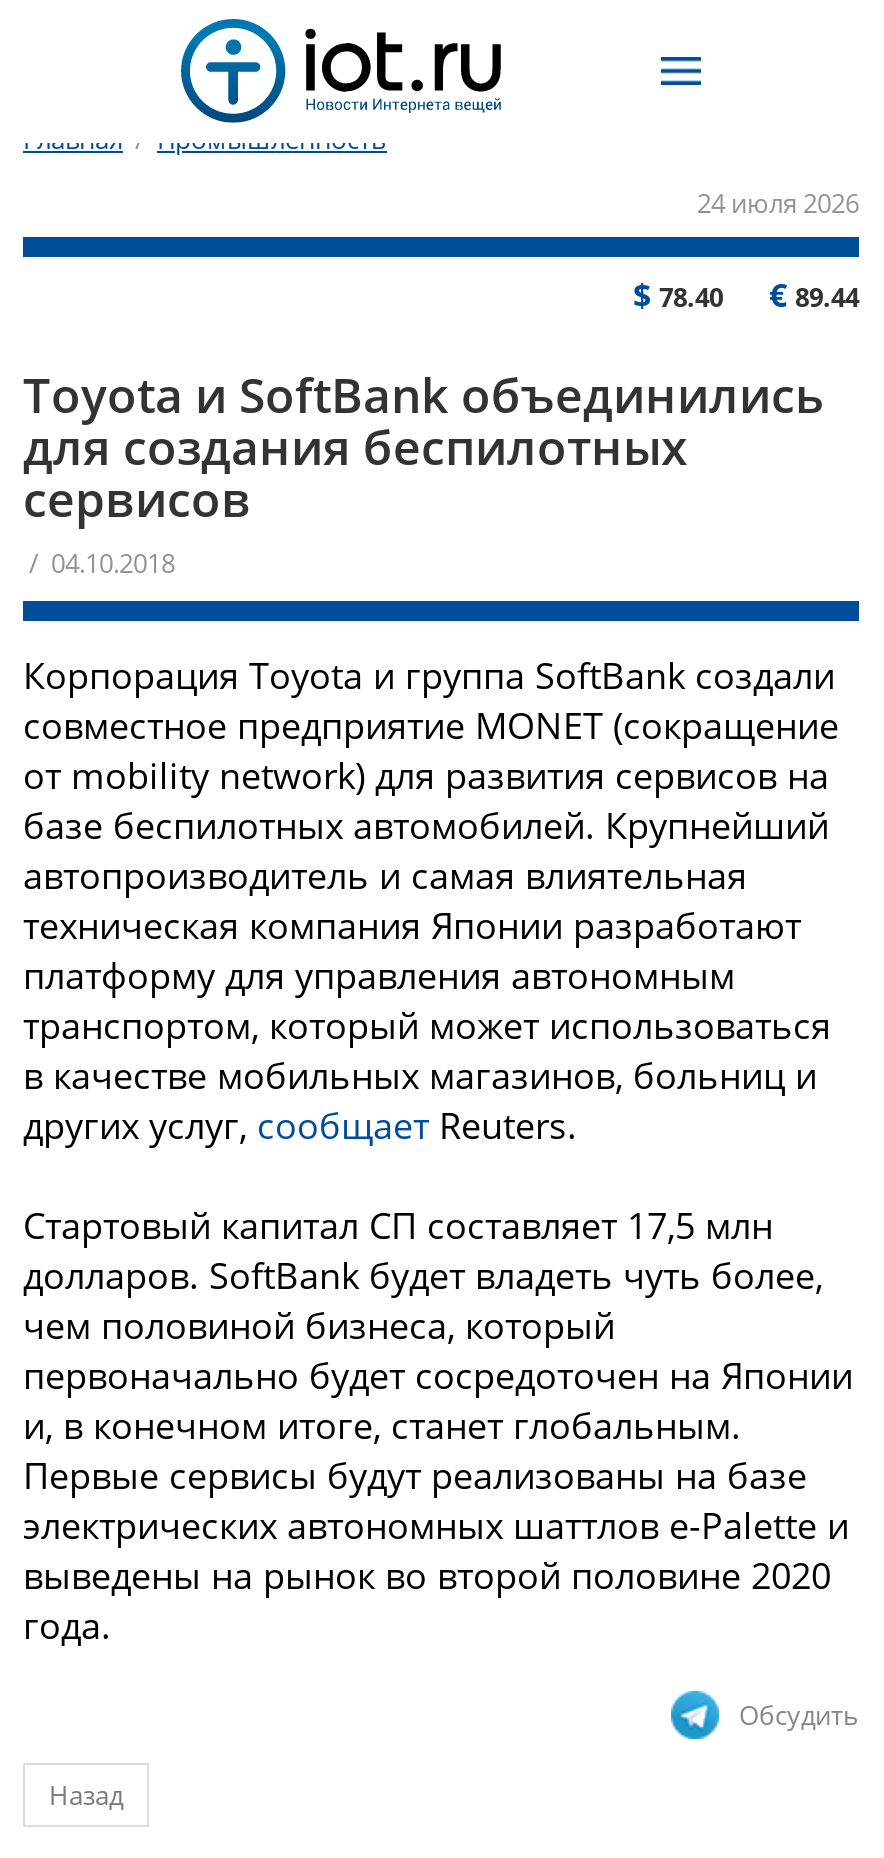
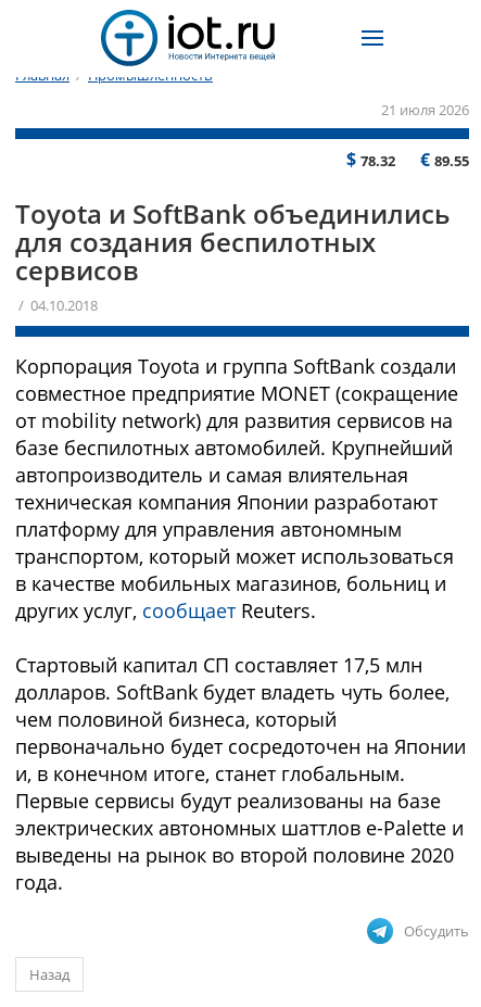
[697,185,859,221] 24 июля 2026 -> [381,100,469,119] 21 июля 2026
[633,273,723,317] $78.40 -> [346,148,395,172] $78.32
[769,273,859,317] €89.44 -> [420,148,469,172] €89.55

